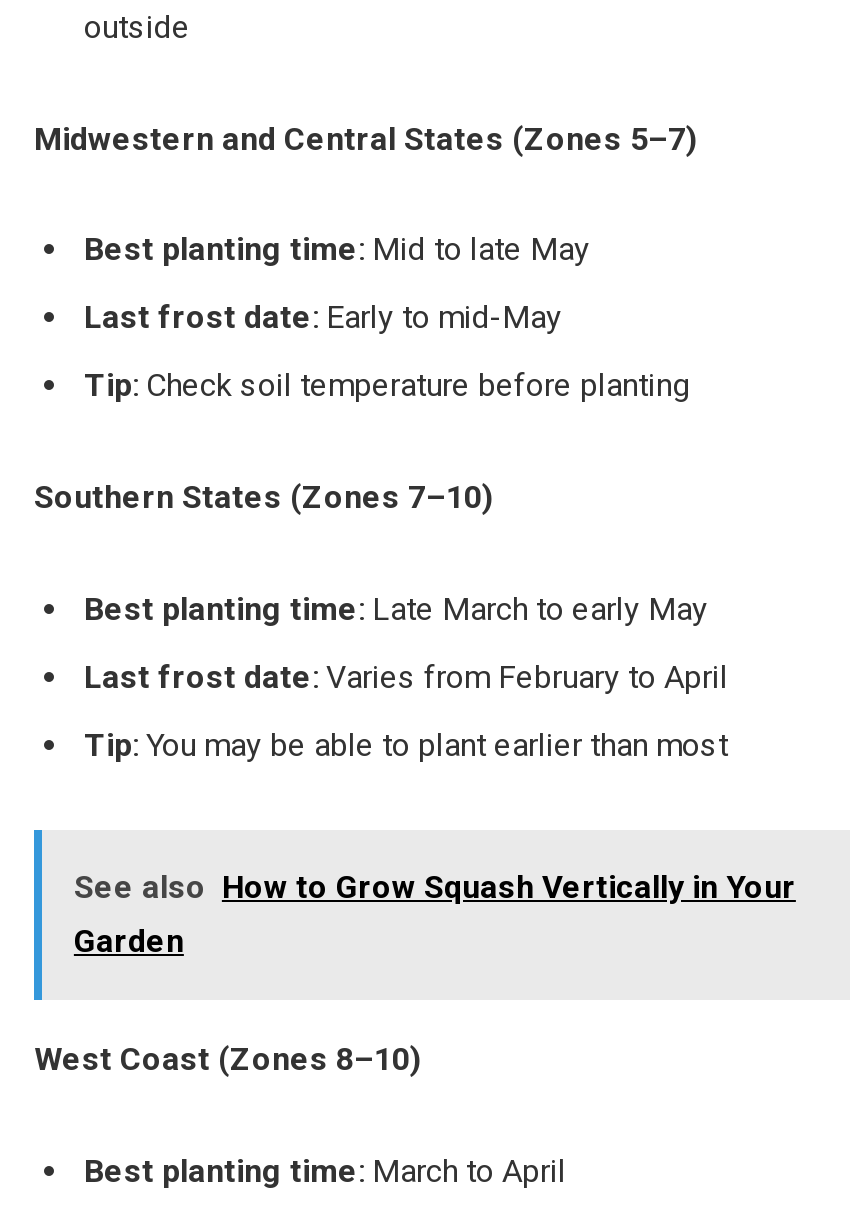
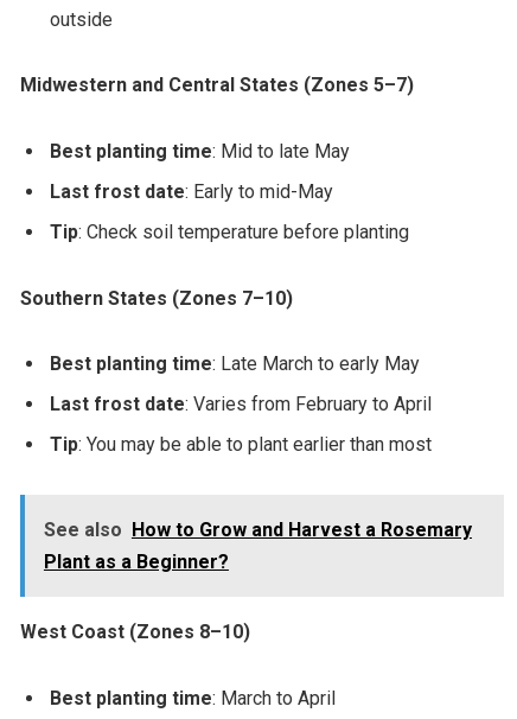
[74,869,796,961] See also How to Grow Squash Vertically in Your | Garden -> [44,518,472,573] See also How to Grow and Harvest a Rosemary | Plant as a Beginner?

